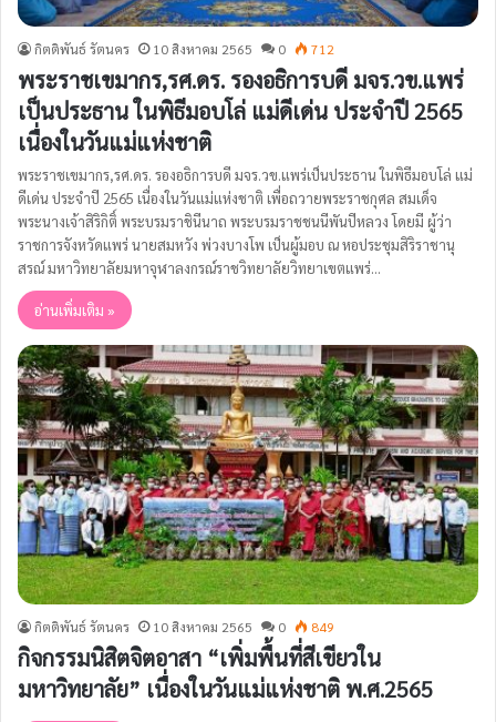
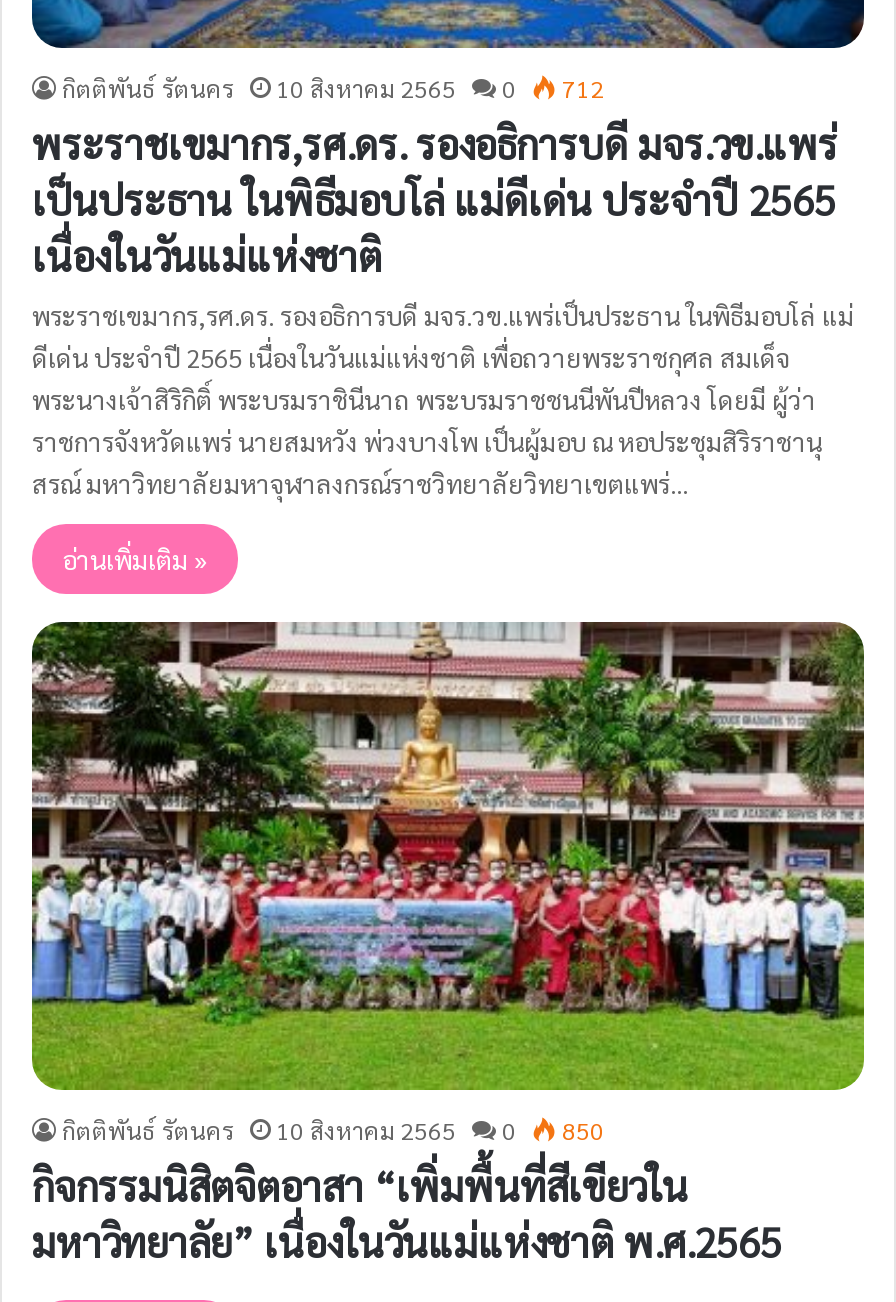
[34,618,334,636] กิตติพันธ์ รัตนคร 10 สิงหาคม 2565 0 849 -> [62,1115,604,1147] กิตติพันธ์ รัตนคร 10 สิงหาคม 2565 0 850

